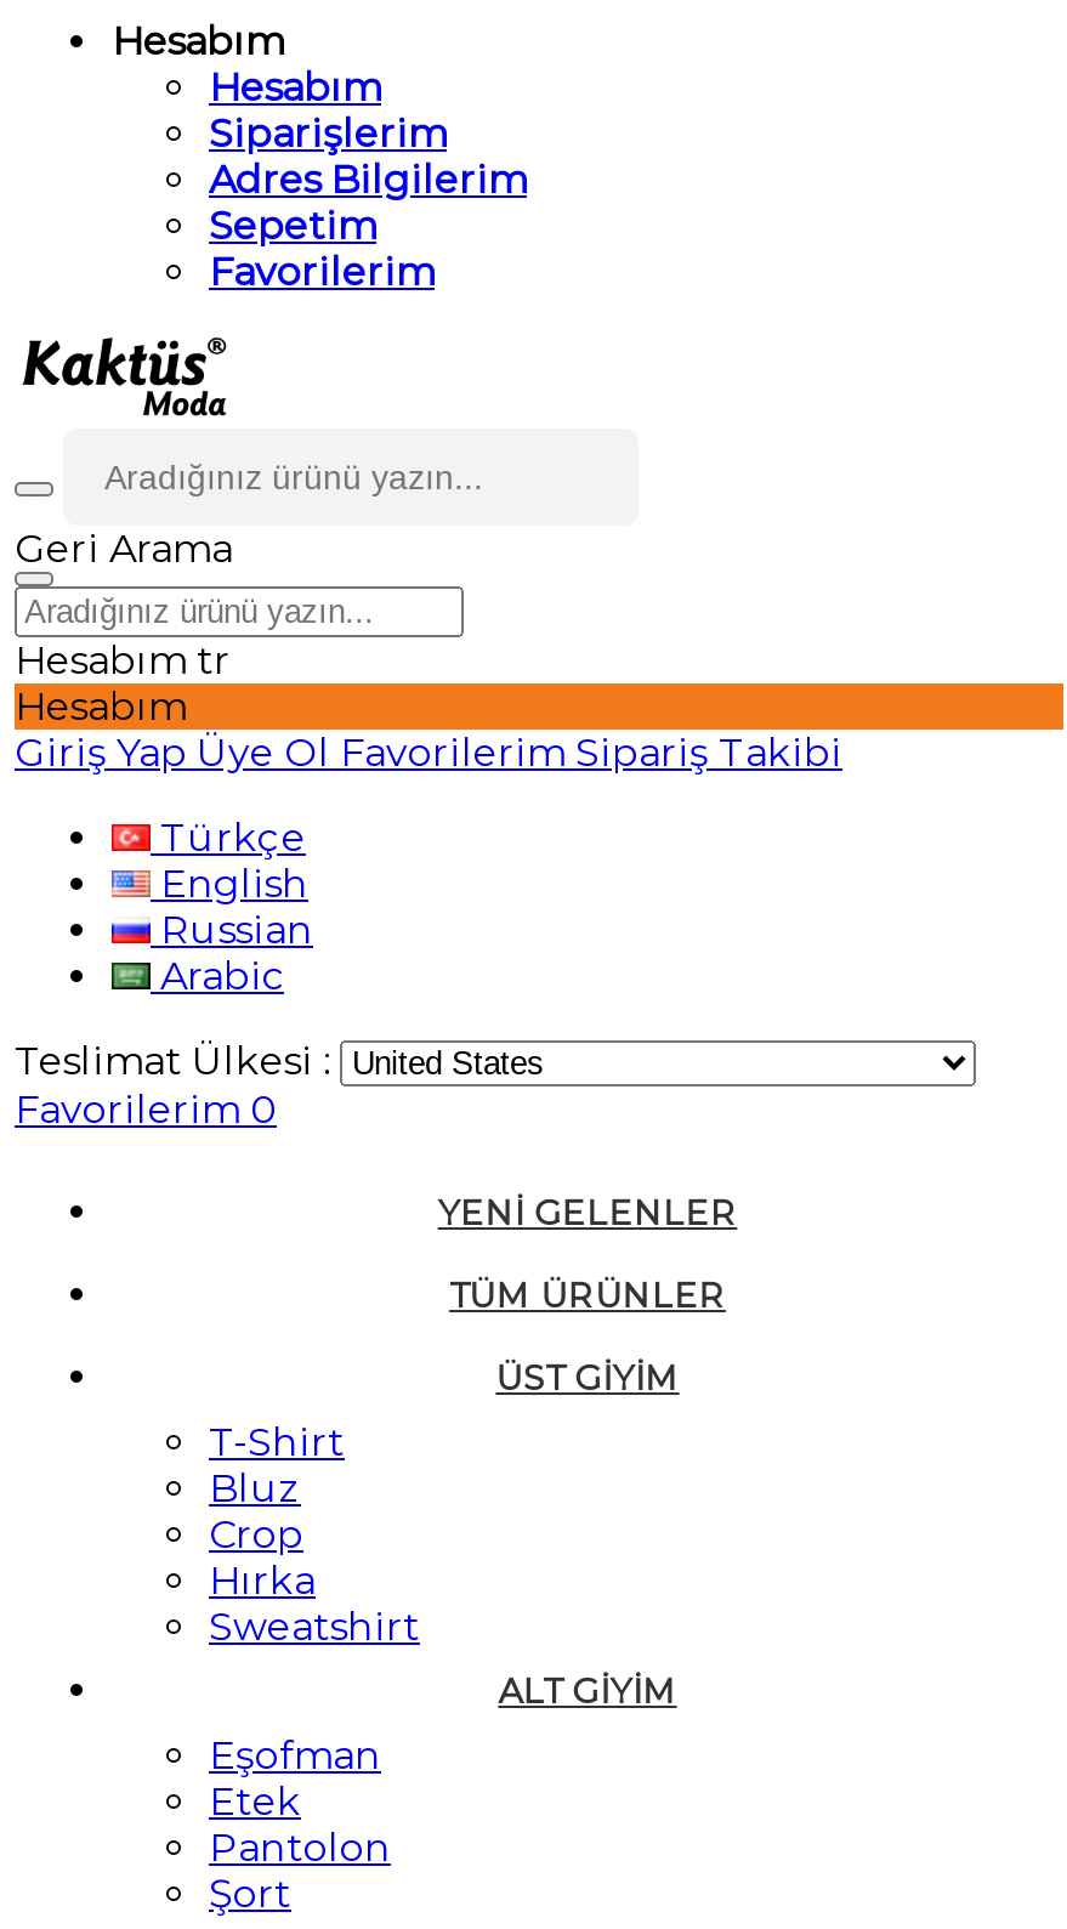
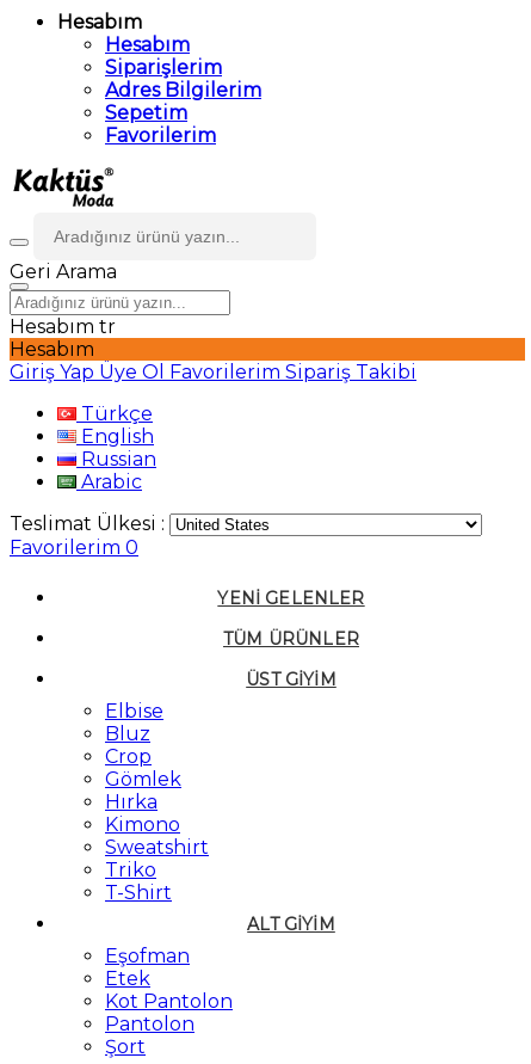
[209,1420,345,1466] T-Shirt -> [105,700,163,723] Elbise
none -> [105,768,181,791] Gömlek
none -> [105,813,180,836] Kimono
none -> [105,859,172,904] Triko | T-Shirt
none -> [105,990,233,1013] Kot Pantolon

